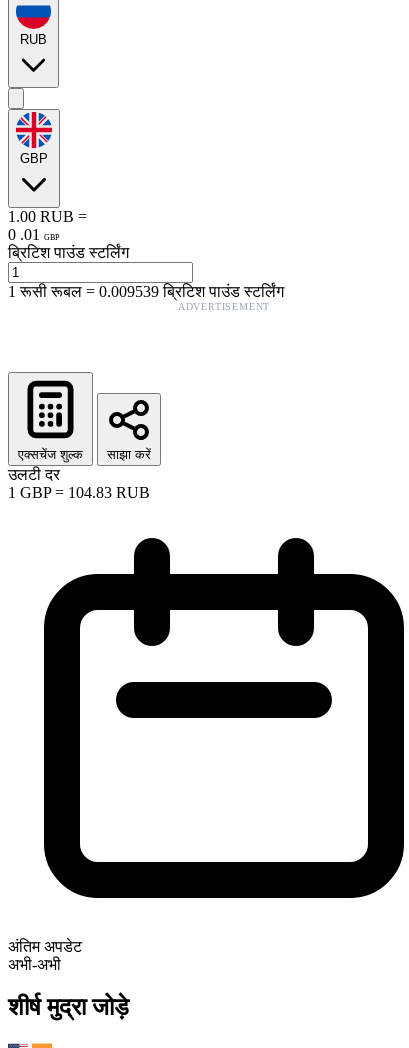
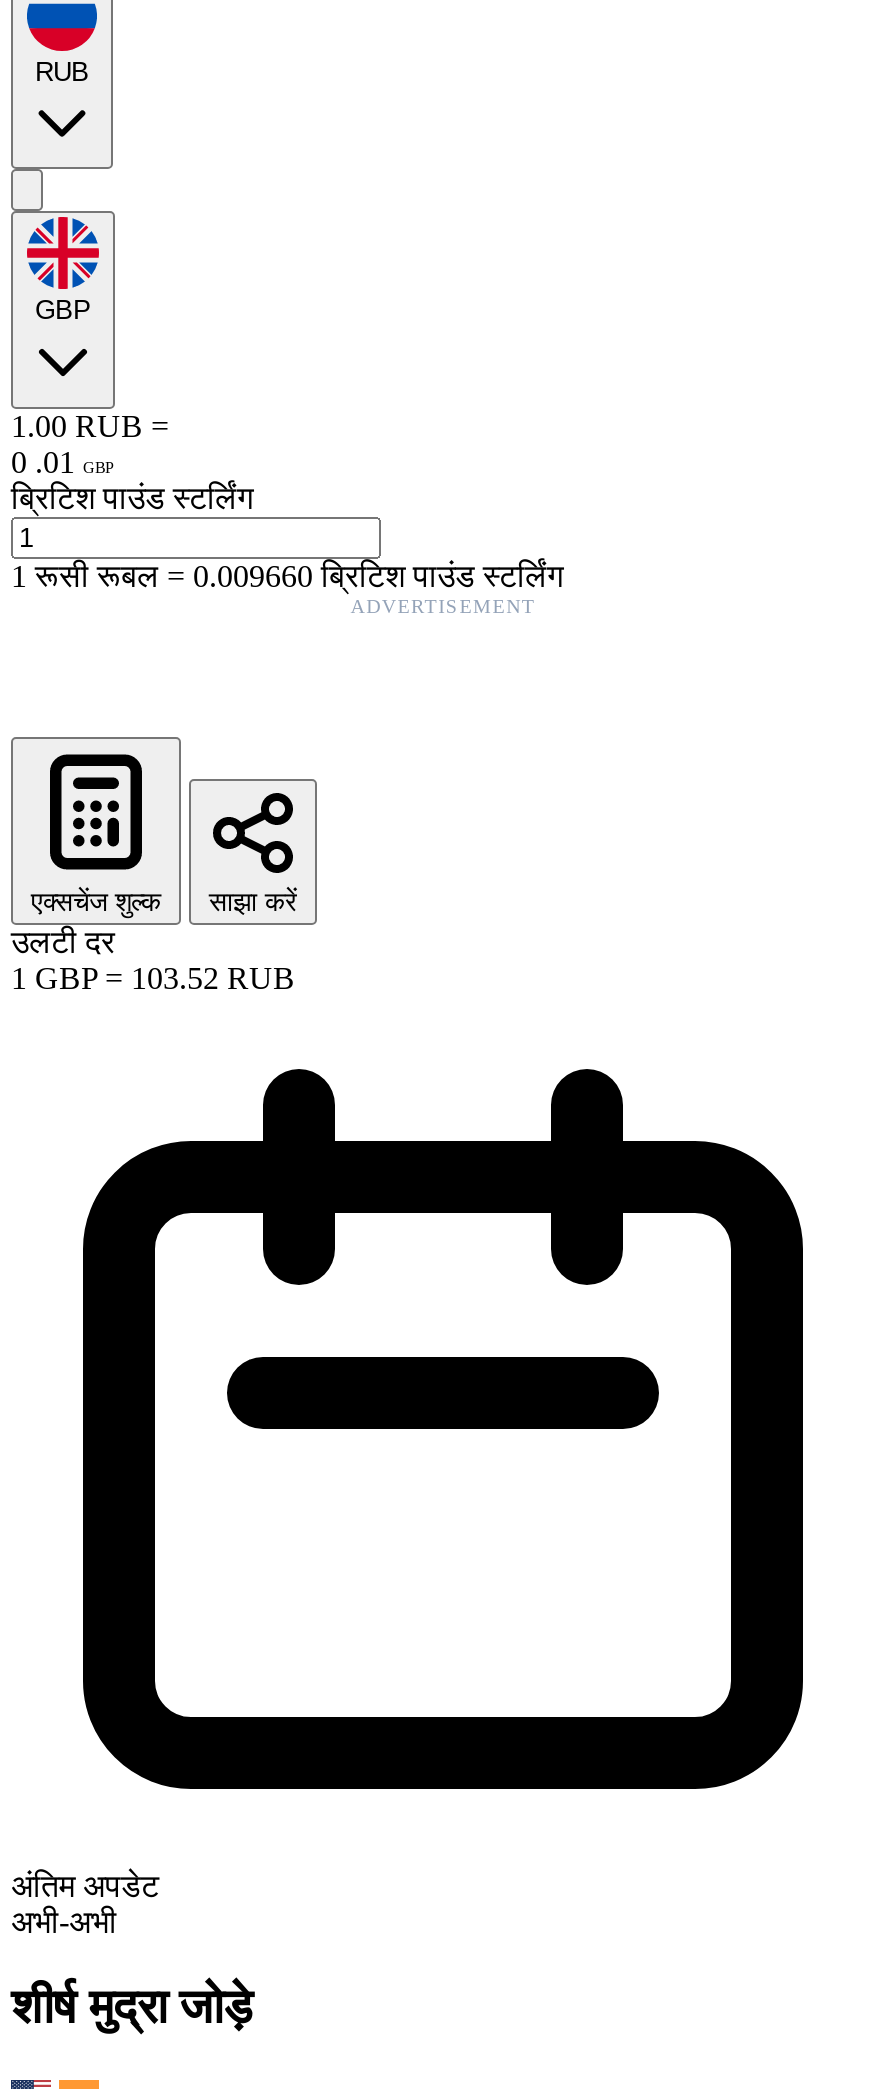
[8,283,284,300] 1रूसी रूबल=0.009539 ब्रिटिश पाउंड स्टर्लिंग -> [11,559,563,593] 1रूसी रूबल=0.009660 ब्रिटिश पाउंड स्टर्लिंग
[8,484,150,501] 1 GBP = 104.83 RUB -> [11,961,295,995] 1 GBP = 103.52 RUB

